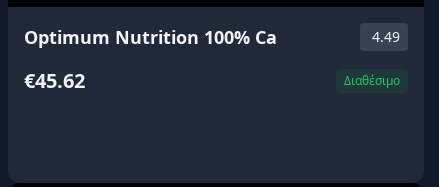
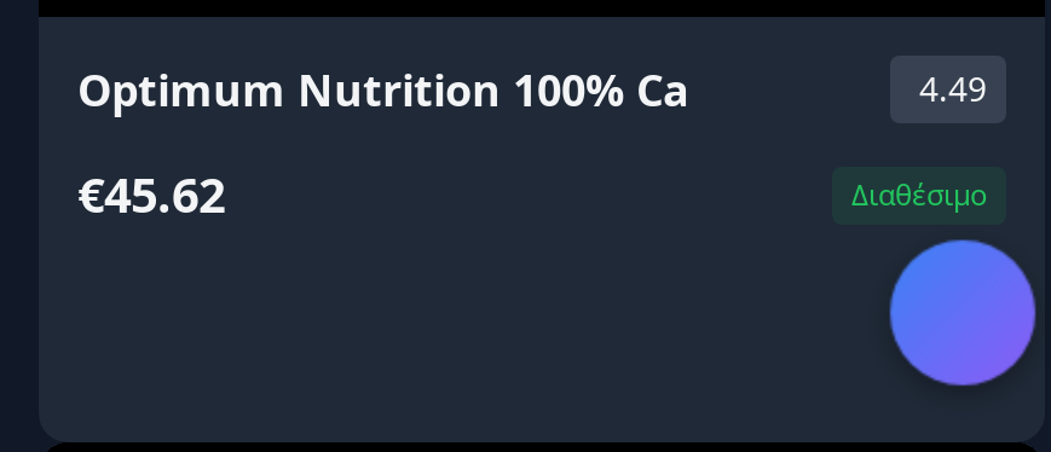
none -> [888,237,1038,387] [image]

